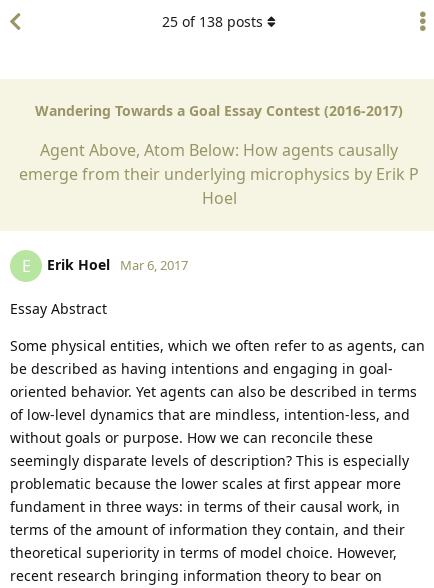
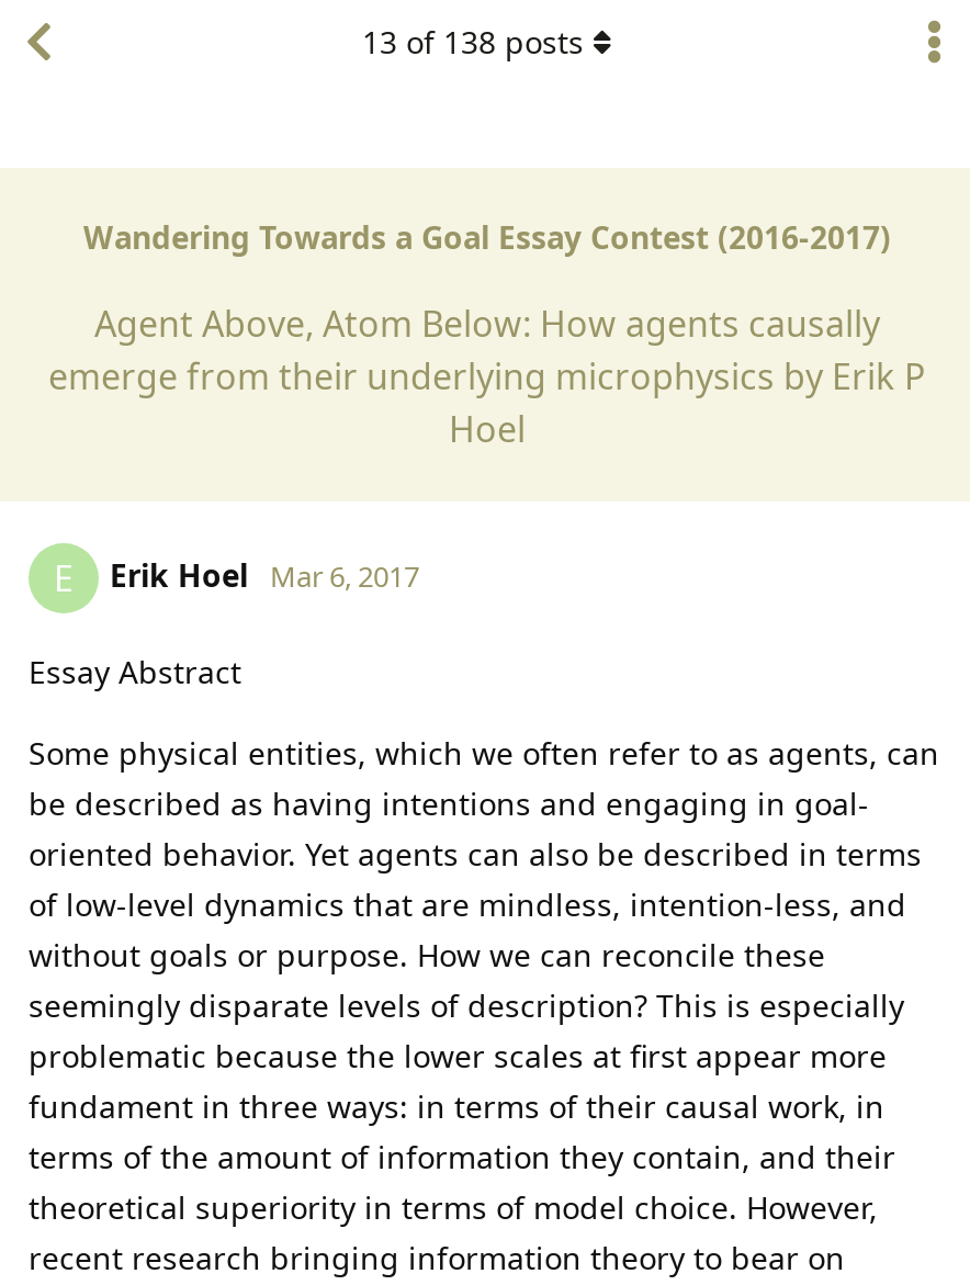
[162,12,263,31] 25 of 138 posts -> [362,21,584,63] 13 of 138 posts

